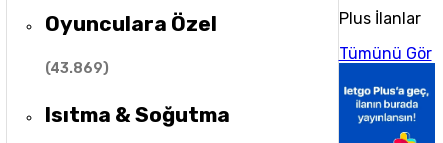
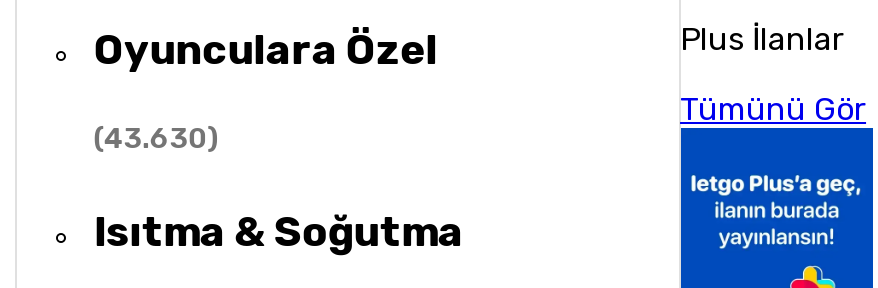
[45,60,109,77] (43.869) -> [94,123,220,157] (43.630)

